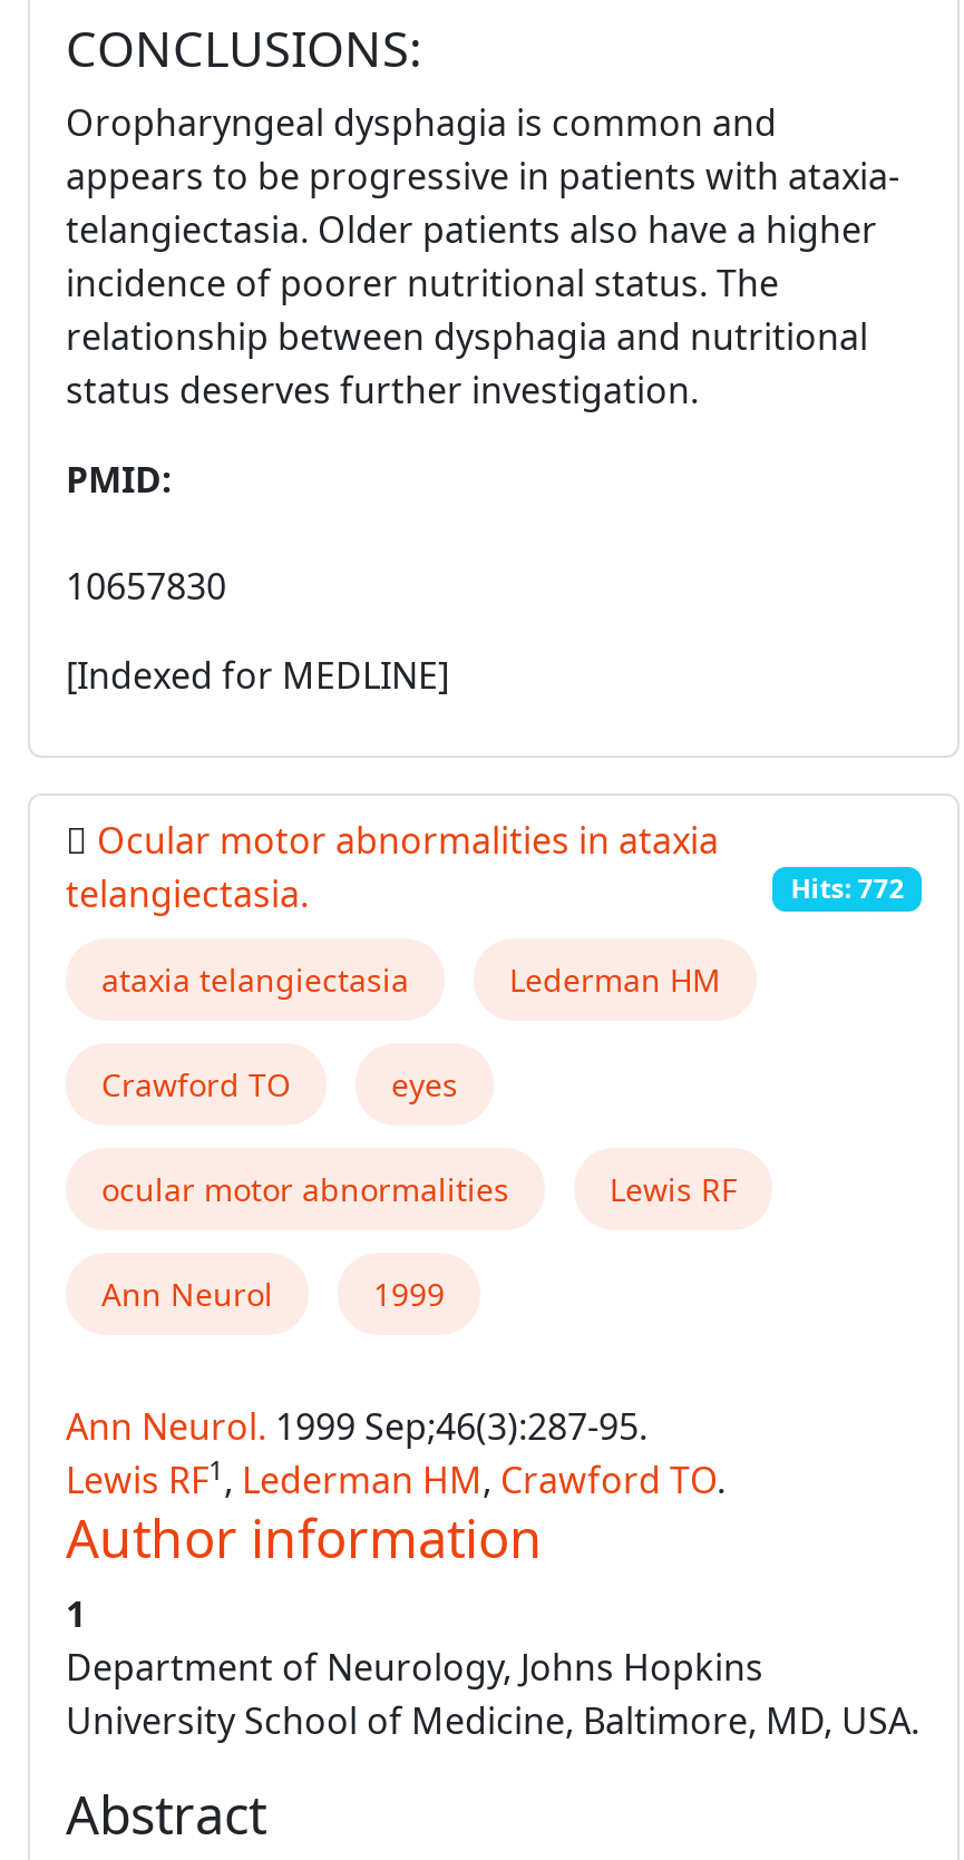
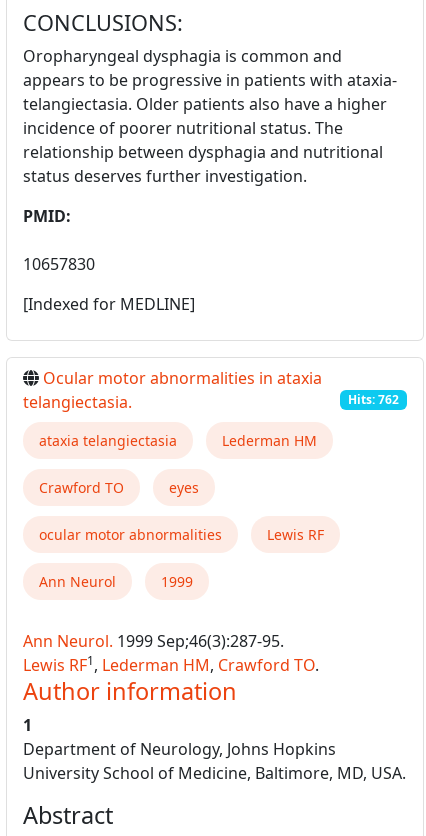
[791,870,904,908] Hits: 772 -> [348,391,399,408] Hits: 762

